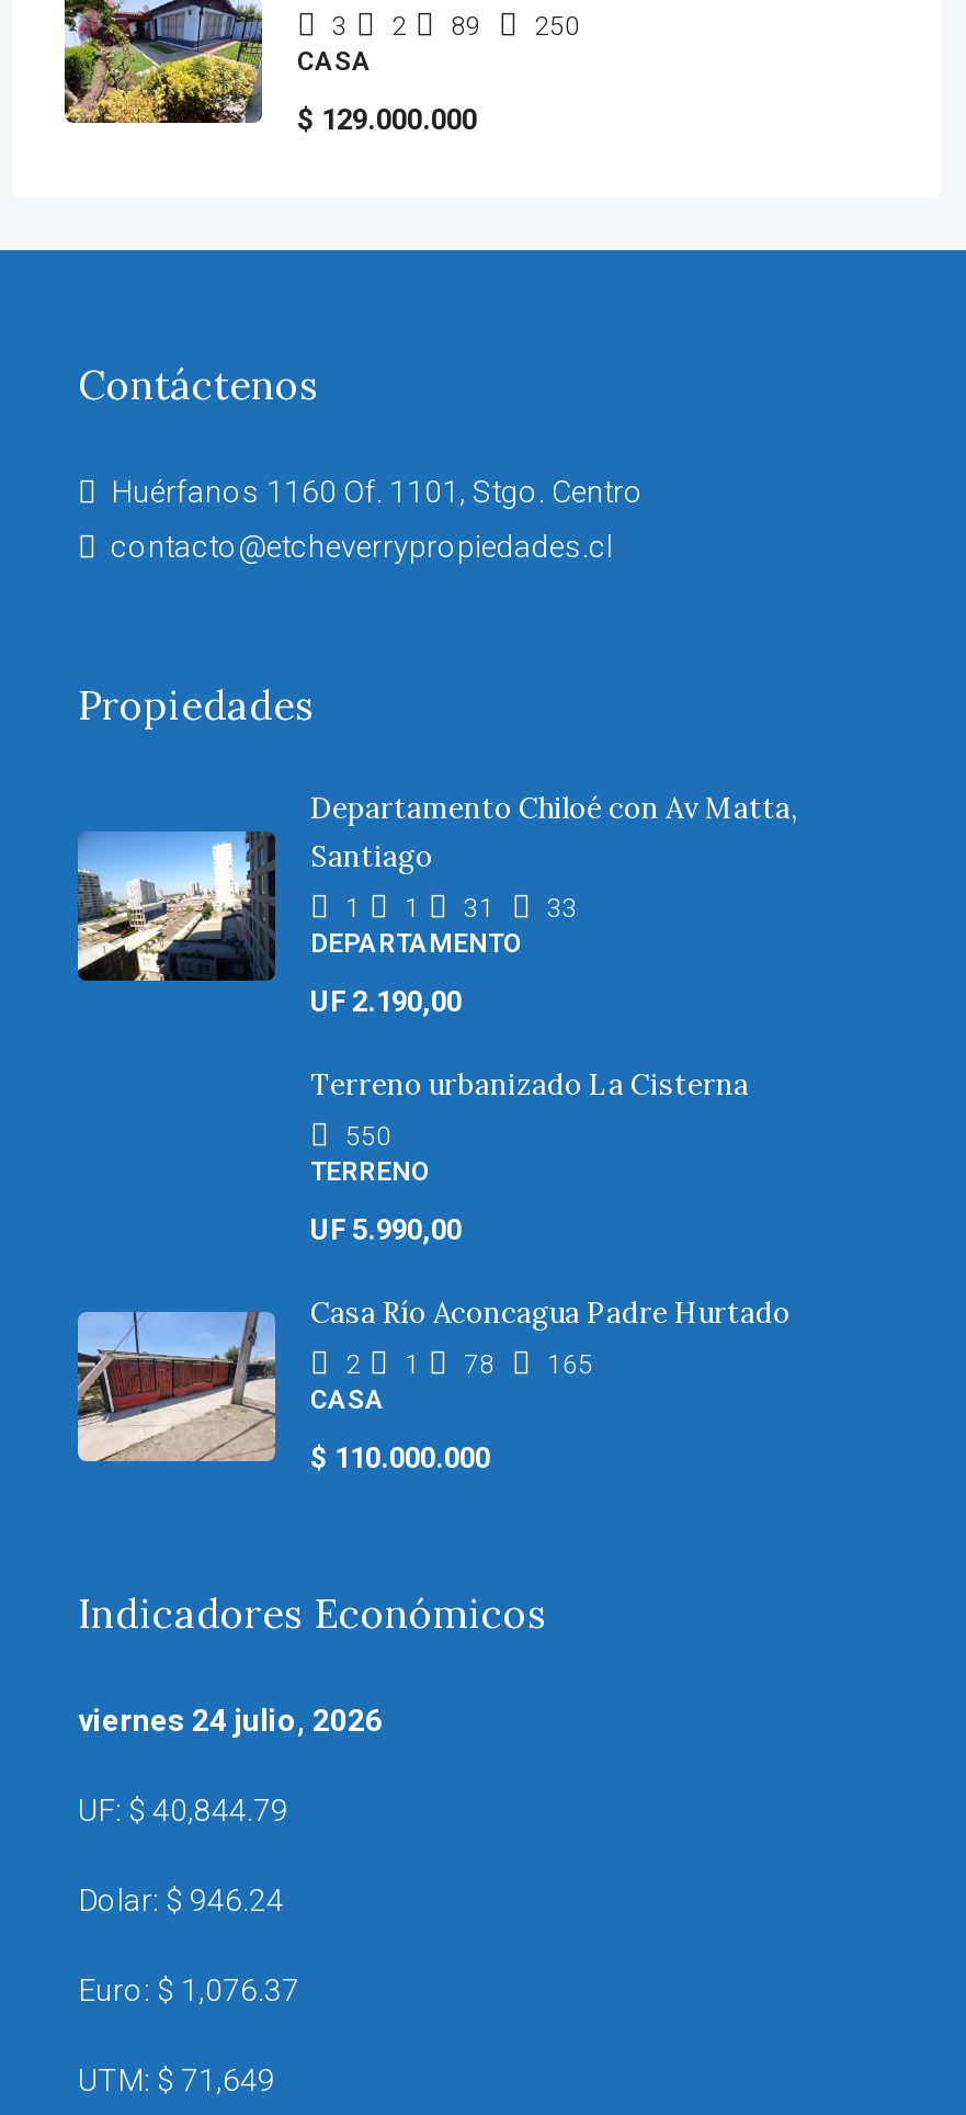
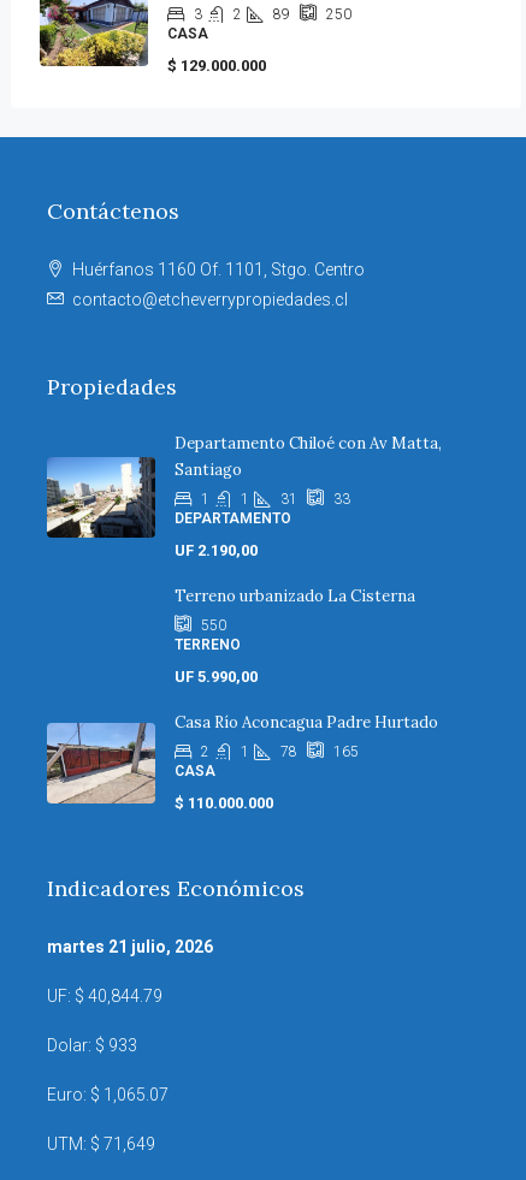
[78,1702,383,1737] viernes 24 julio, 2026 -> [47,937,213,957] martes 21 julio, 2026
[78,1882,284,1917] Dolar: $ 946.24 -> [47,1036,137,1055] Dolar: $ 933
[78,1972,299,2007] Euro: $ 1,076.37 -> [47,1085,169,1104] Euro: $ 1,065.07

